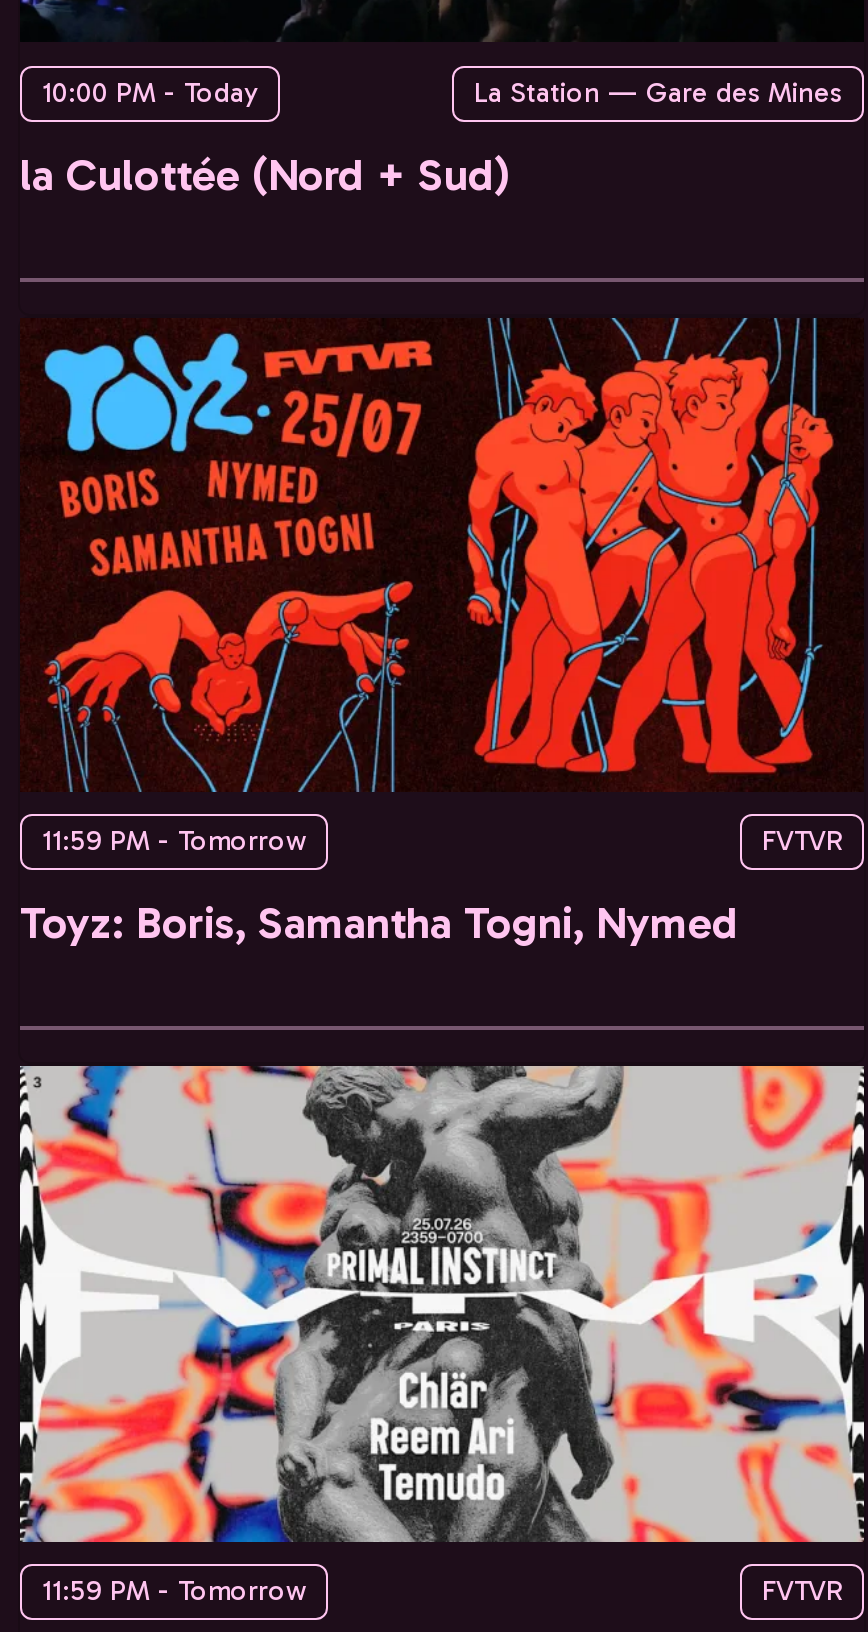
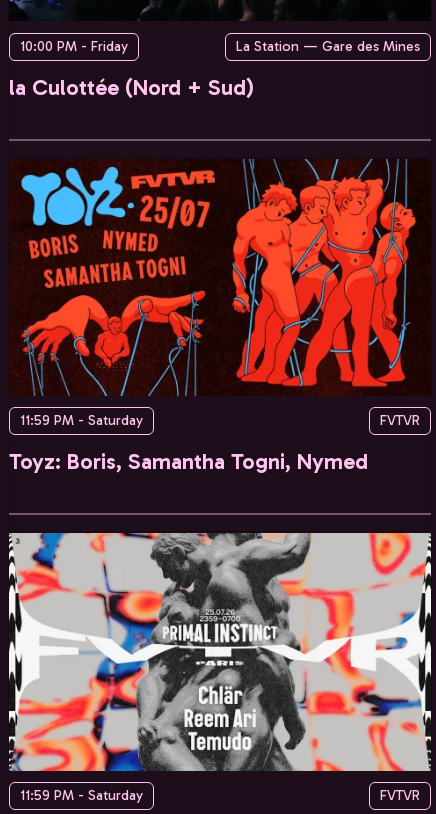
[42,75,258,109] 10:00 PM - Today -> [20,38,128,55] 10:00 PM - Friday
[42,824,306,858] 11:59 PM - Tomorrow -> [20,412,143,429] 11:59 PM - Saturday
[42,1573,306,1607] 11:59 PM - Tomorrow -> [20,787,143,804] 11:59 PM - Saturday

